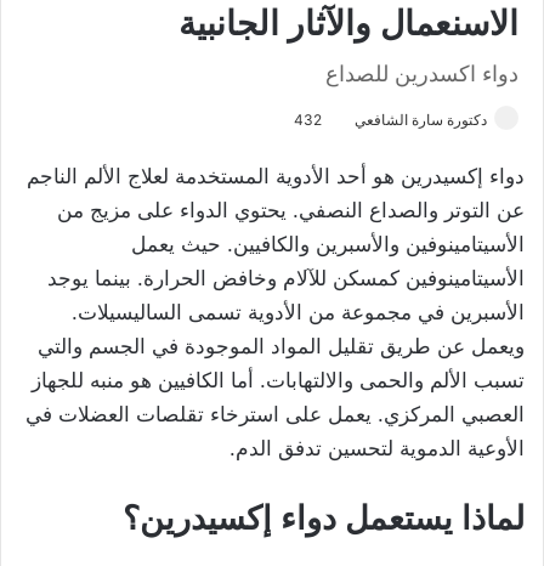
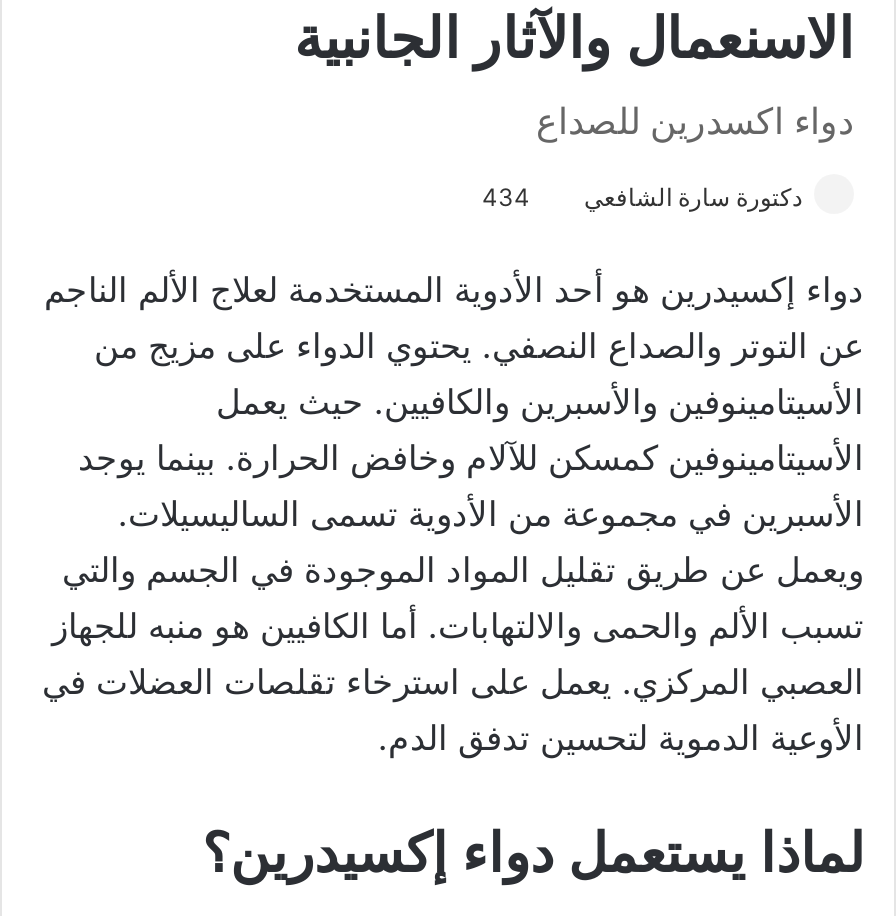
[294,111,487,129] دكتورة سارة الشافعي 432 -> [482,182,802,212] دكتورة سارة الشافعي 434

